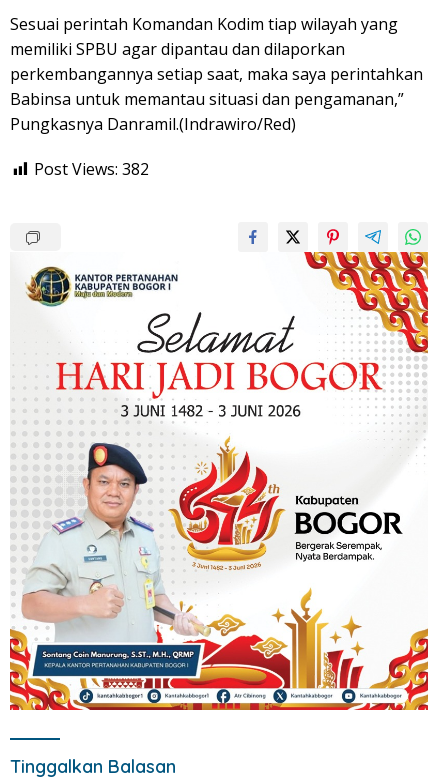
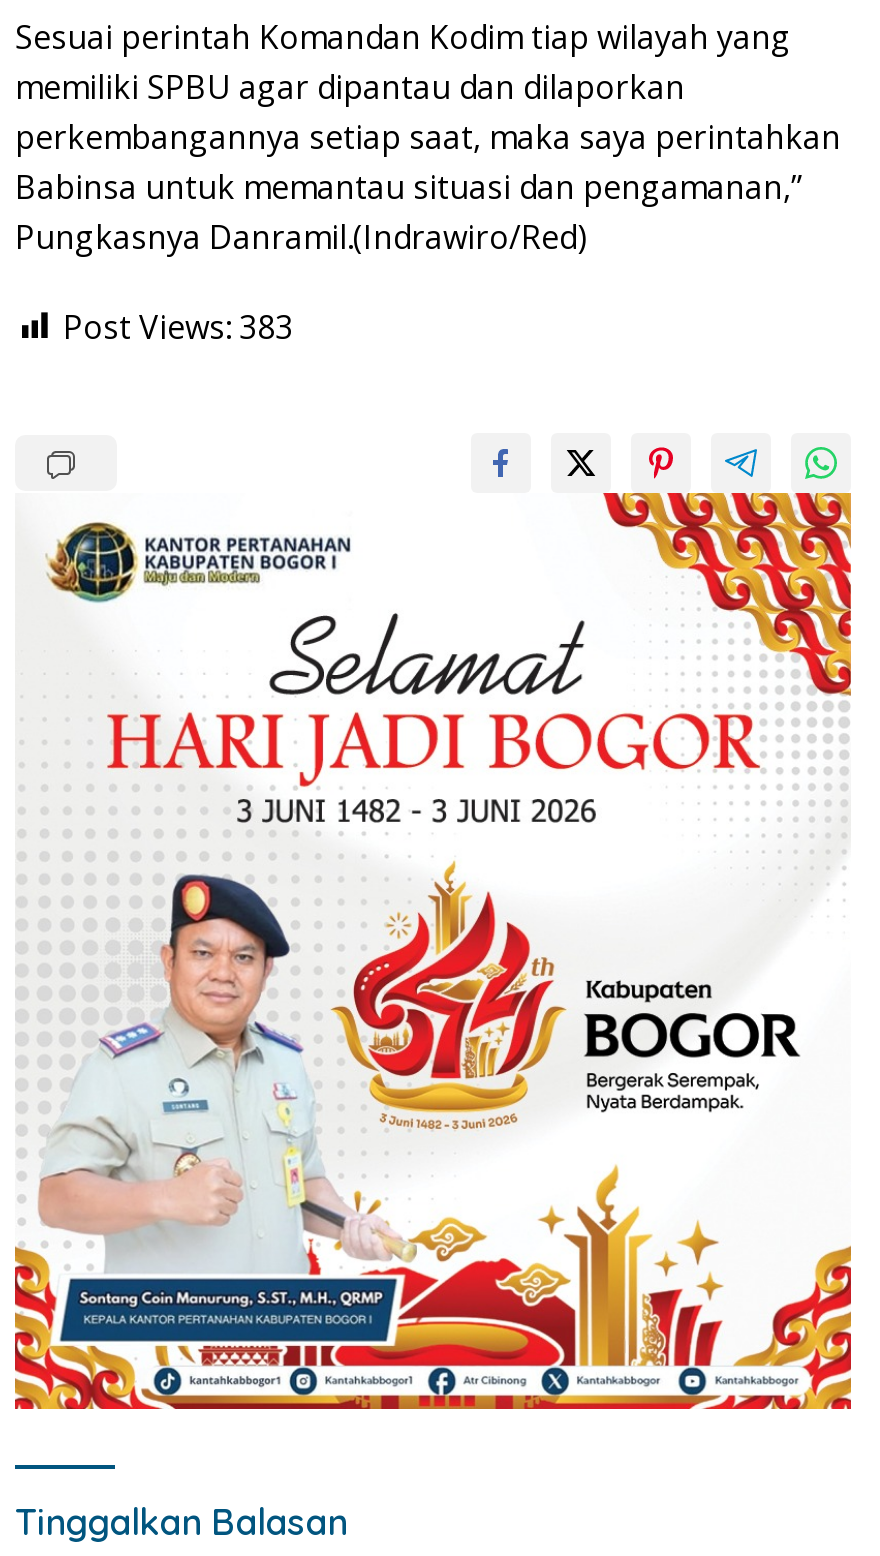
[34,158,149,180] Post Views: 382 -> [63,305,293,349] Post Views: 383

